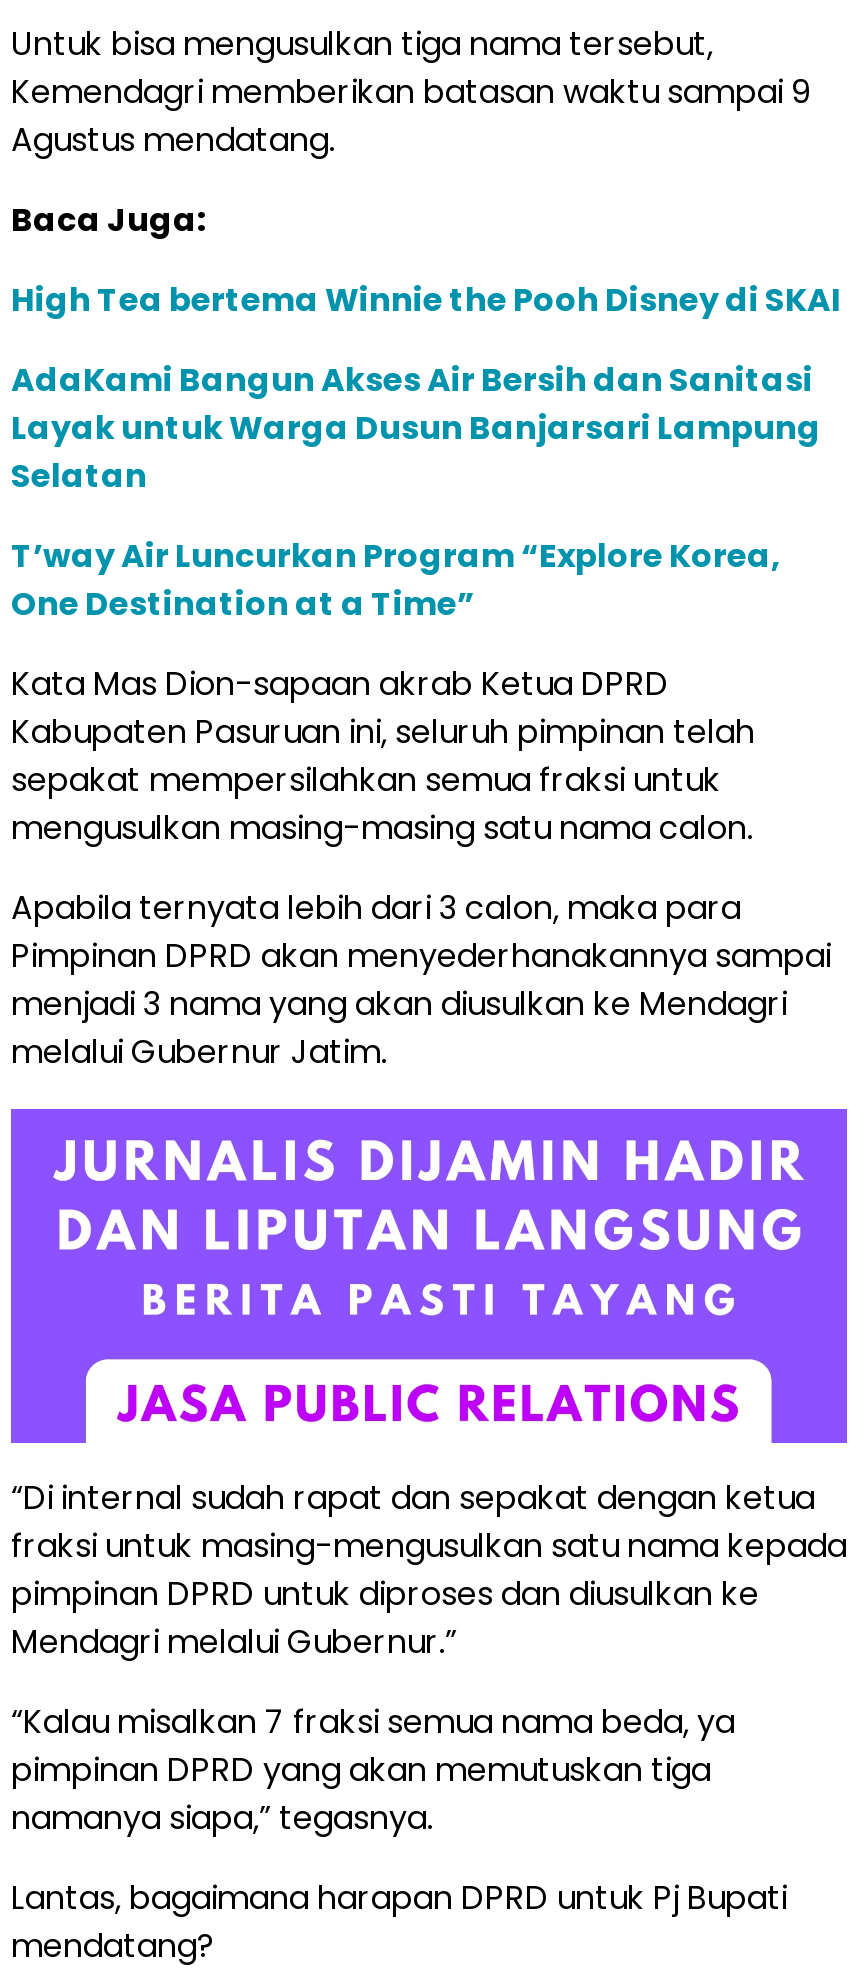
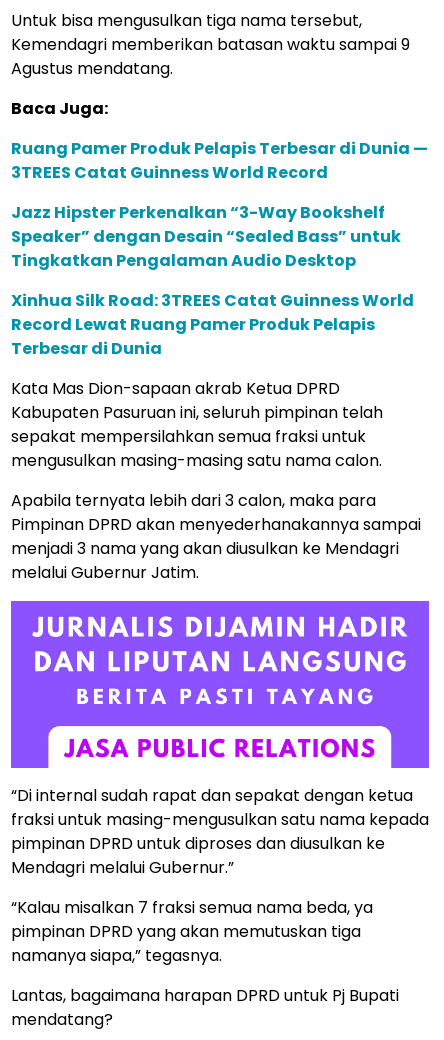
[11,277,841,323] High Tea bertema Winnie the Pooh Disney di SKAI -> [11,137,428,184] Ruang Pamer Produk Pelapis Terbesar di Dunia — | 3TREES Catat Guinness World Record
[11,357,821,499] AdaKami Bangun Akses Air Bersih dan Sanitasi | Layak untuk Warga Dusun Banjarsari Lampung | Selatan -> [11,201,401,272] Jazz Hipster Perkenalkan “3-Way Bookshelf | Speaker” dengan Desain “Sealed Bass” untuk | Tingkatkan Pengalaman Audio Desktop
[11,533,781,627] T’way Air Luncurkan Program “Explore Korea, | One Destination at a Time” -> [11,289,414,360] Xinhua Silk Road: 3TREES Catat Guinness World | Record Lewat Ruang Pamer Produk Pelapis | Terbesar di Dunia

